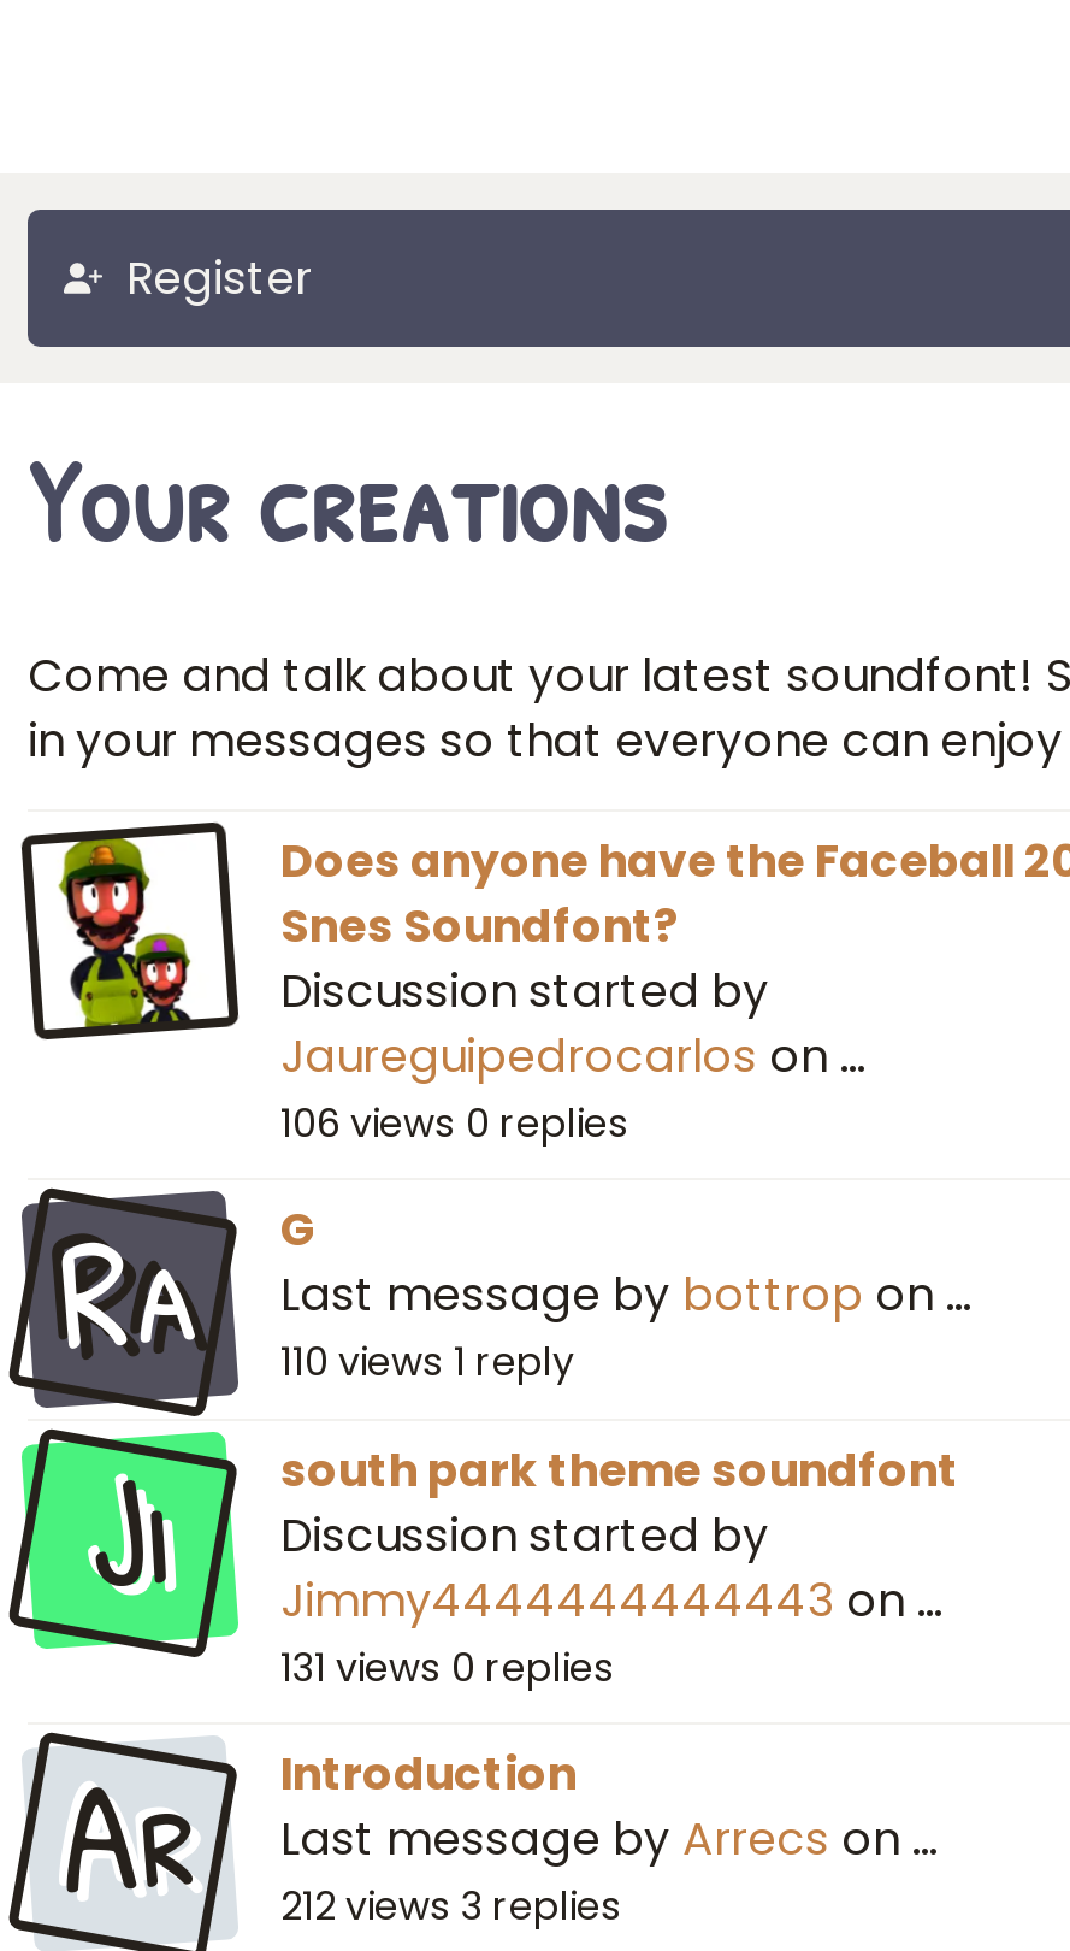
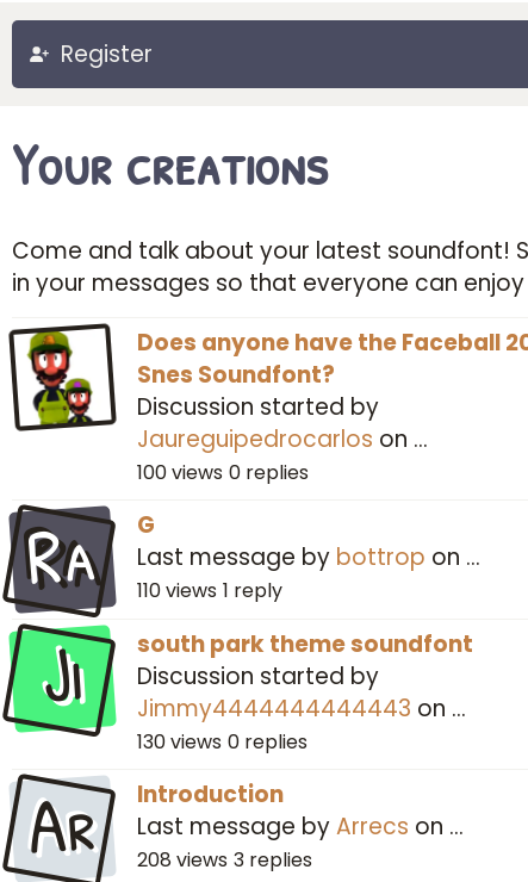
[280,1096,627,1151] 106 views 0 replies -> [137,459,309,486] 100 views 0 replies
[280,1640,613,1696] 131 views 0 replies -> [137,728,308,756] 130 views 0 replies
[280,1879,620,1934] 212 views 3 replies -> [137,846,312,874] 208 views 3 replies

